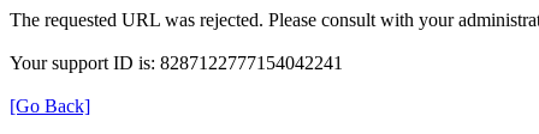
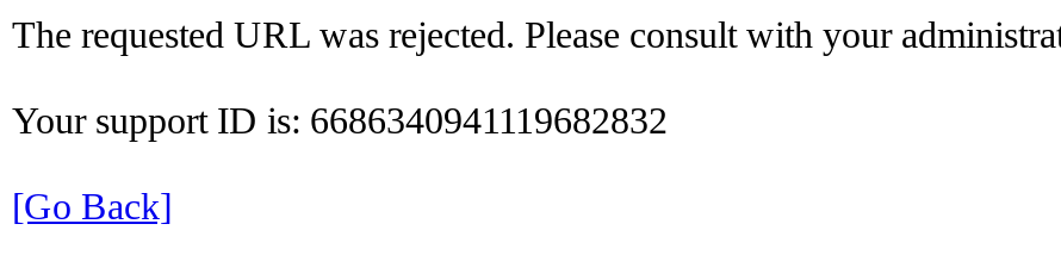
[10,53,343,73] Your support ID is: 8287122777154042241 -> [12,100,668,141] Your support ID is: 6686340941119682832

